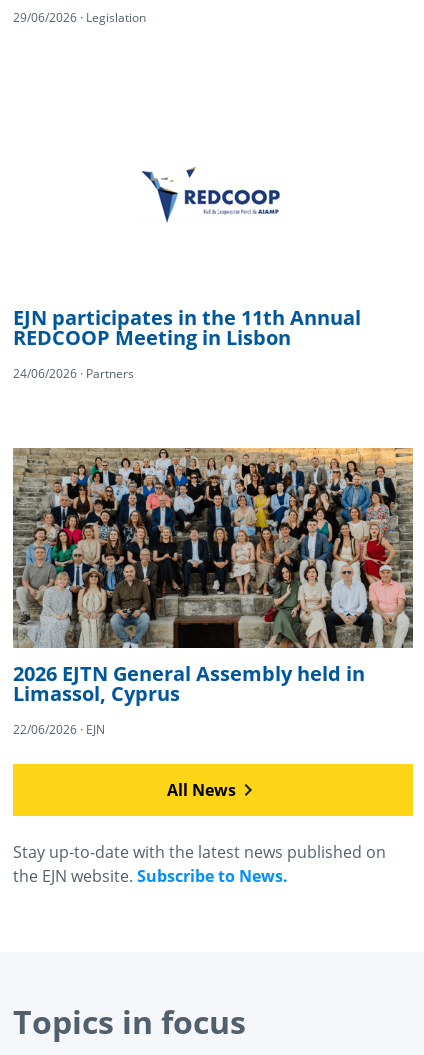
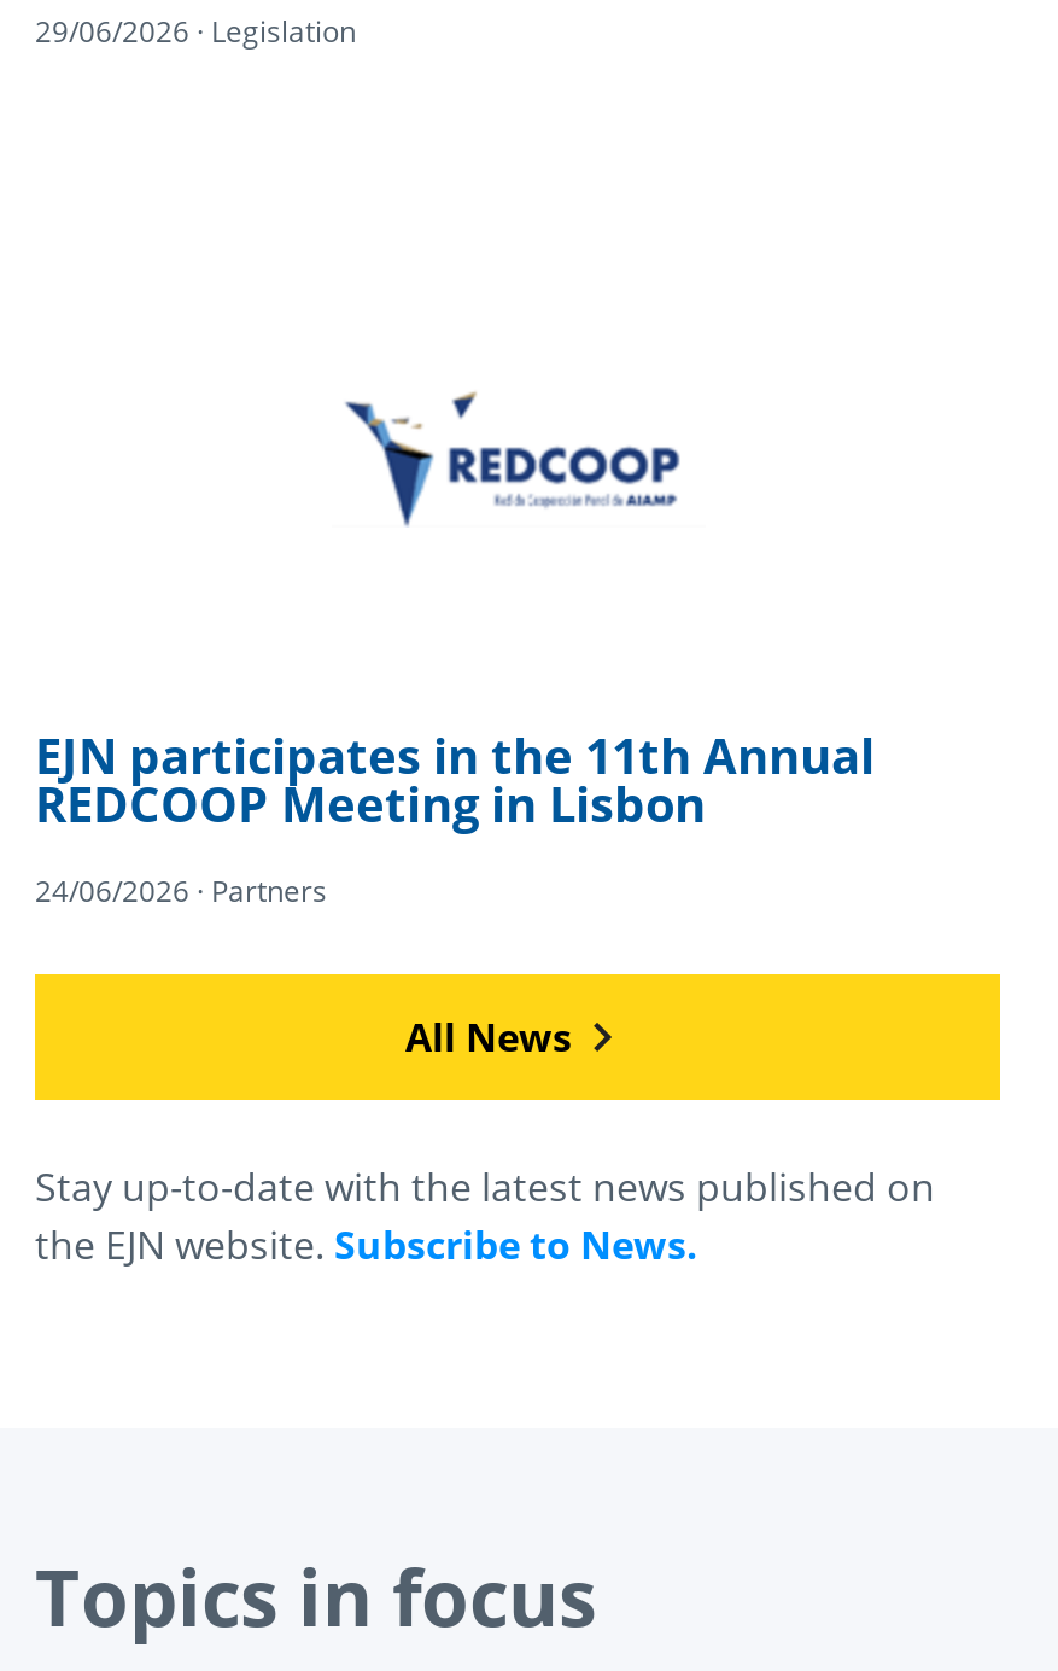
[12,447,414,738] [image] | 2026 EJTN General Assembly held in | Limassol, Cyprus | 22/06/2026 · EJN -> none

